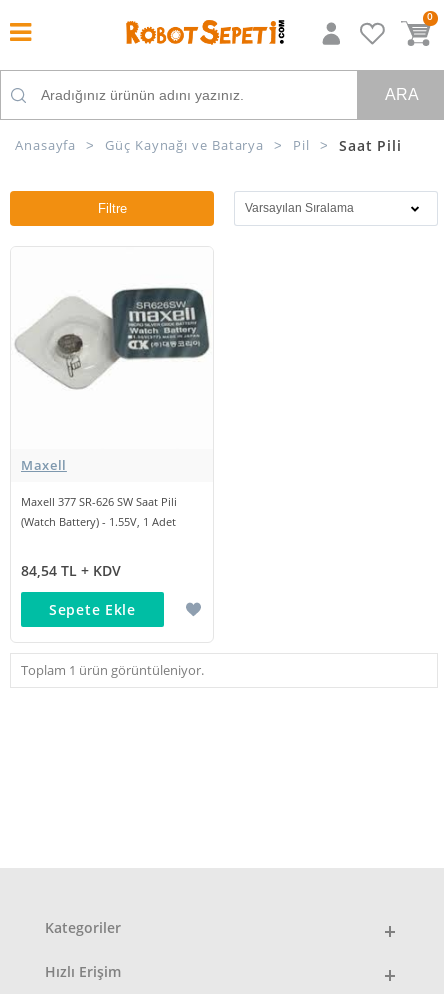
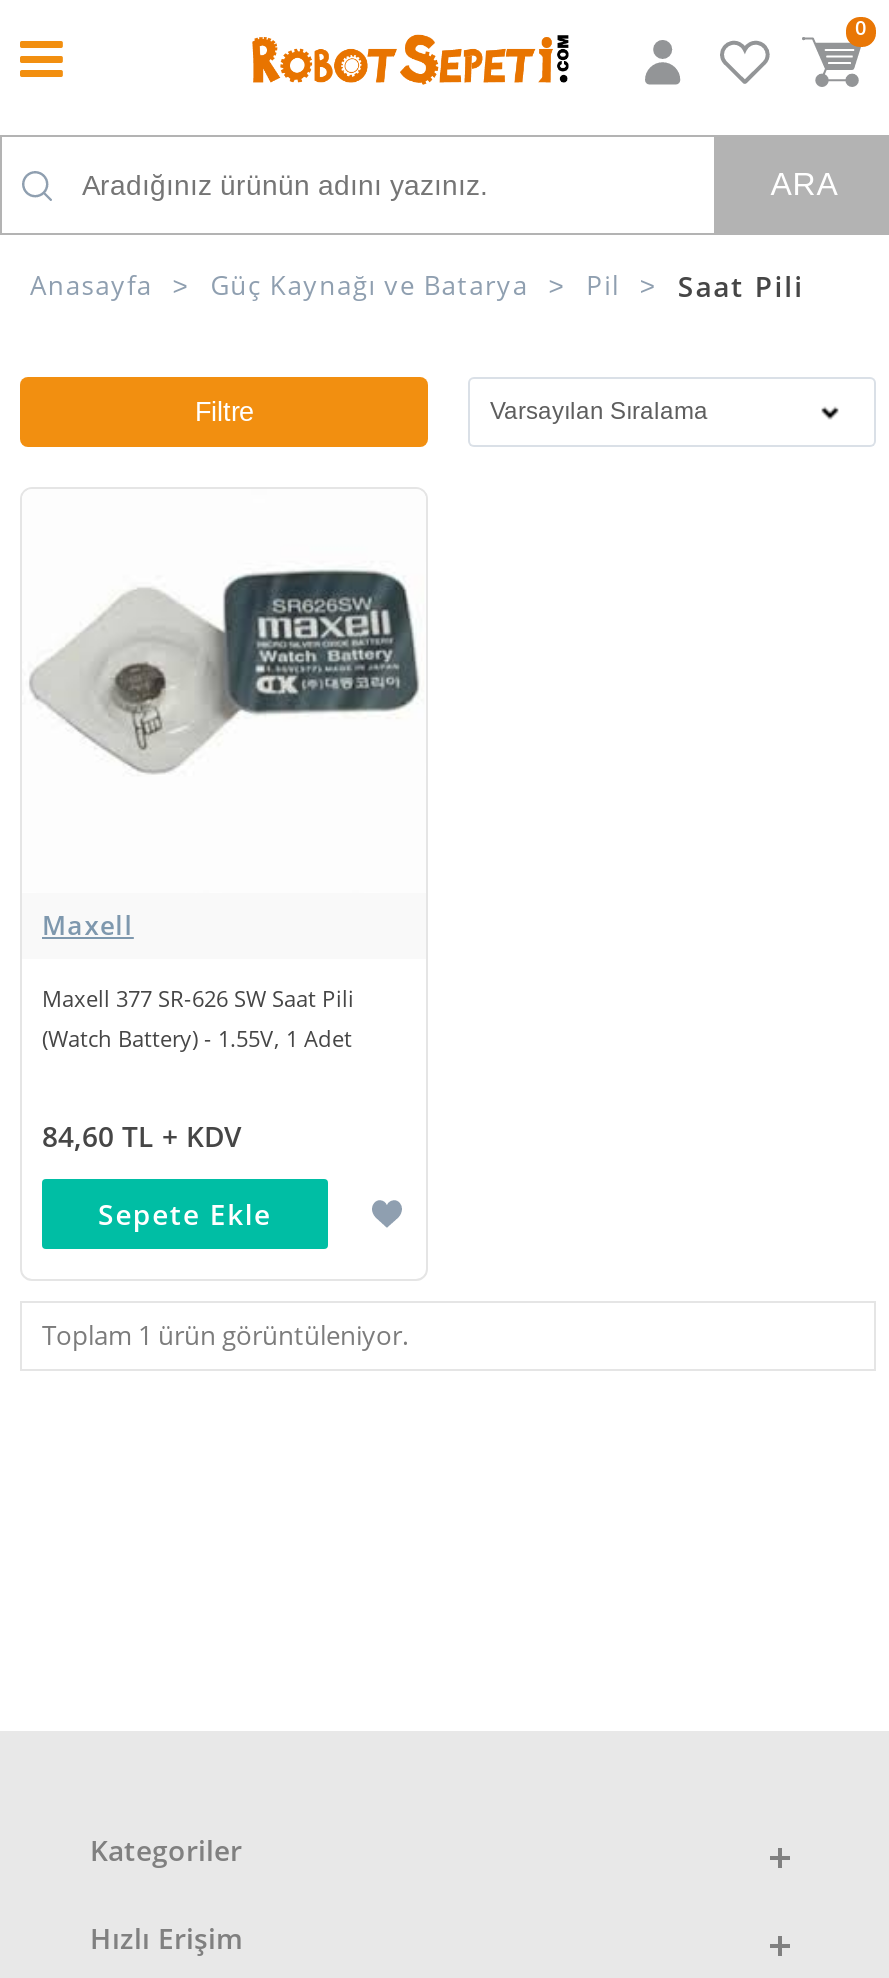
[21,561,121,580] 84,54 TL + KDV -> [42,1117,242,1155] 84,60 TL + KDV

